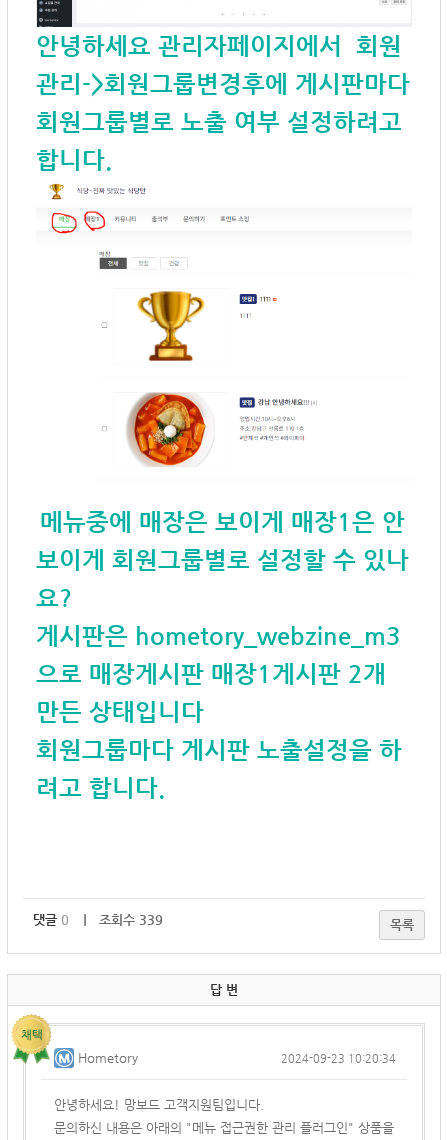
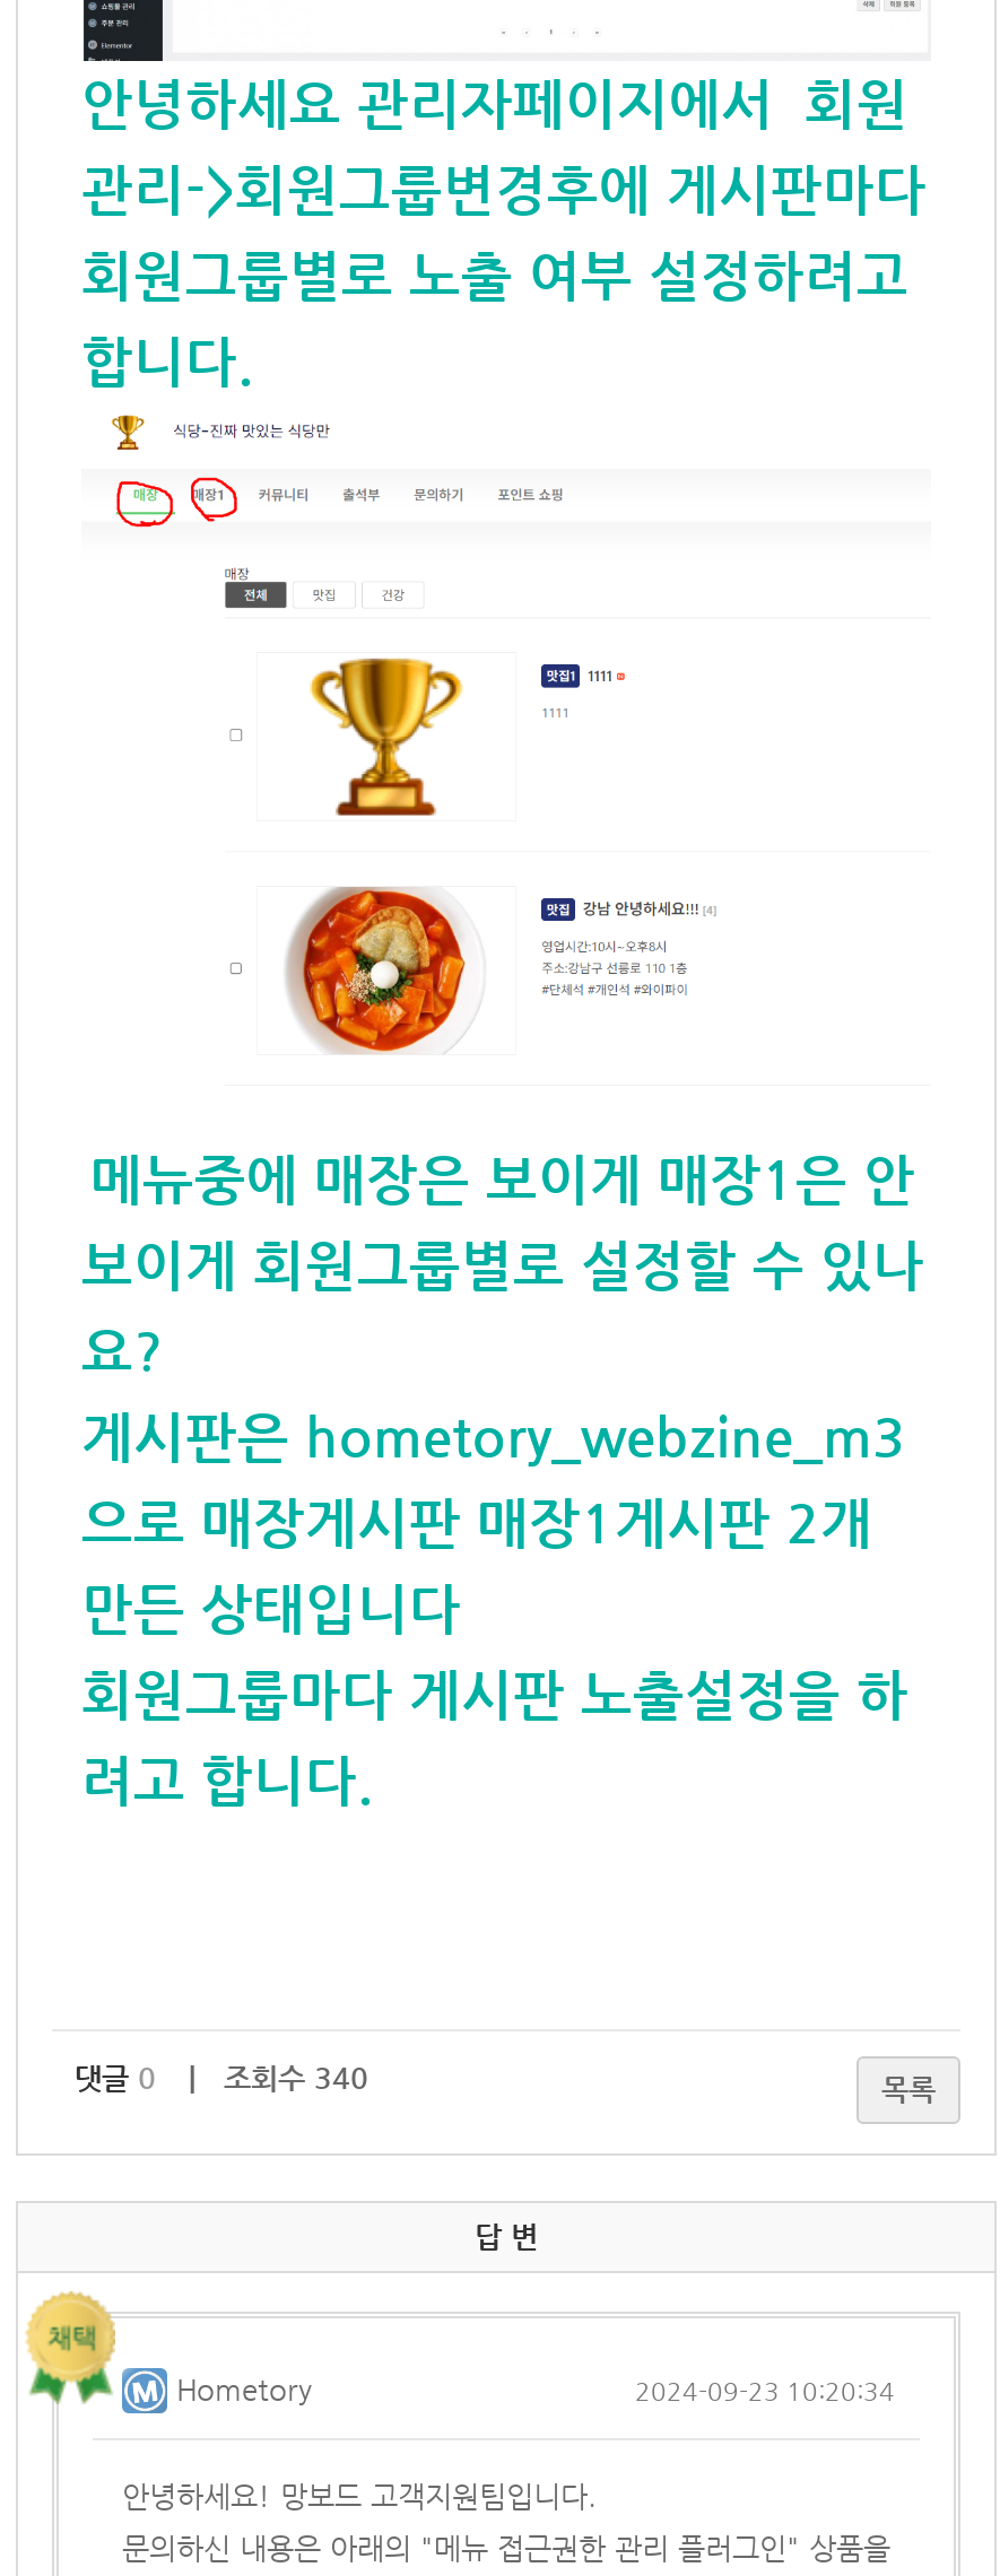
[33,912,163,927] 댓글 0 ｜ 조회수 339 -> [75,2061,368,2095] 댓글 0 ｜ 조회수 340

